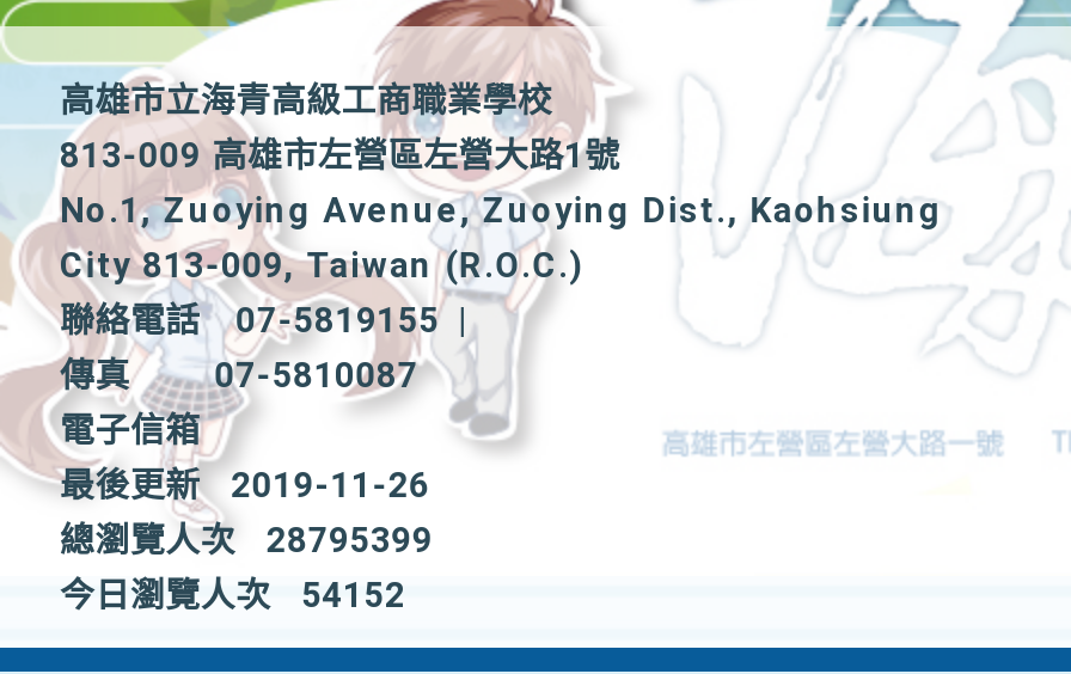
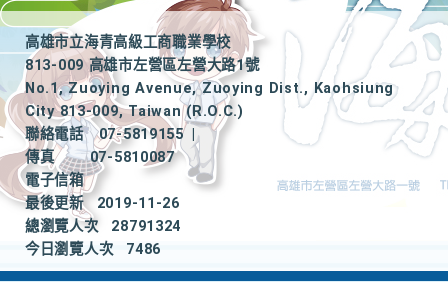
[60,521,433,562] 總瀏覽人次 28795399 -> [25,218,181,235] 總瀏覽人次 28791324
[60,576,406,617] 今日瀏覽人次 54152 -> [25,241,161,258] 今日瀏覽人次 7486

